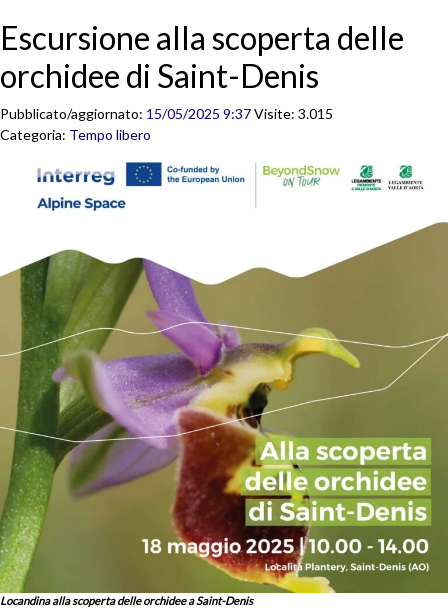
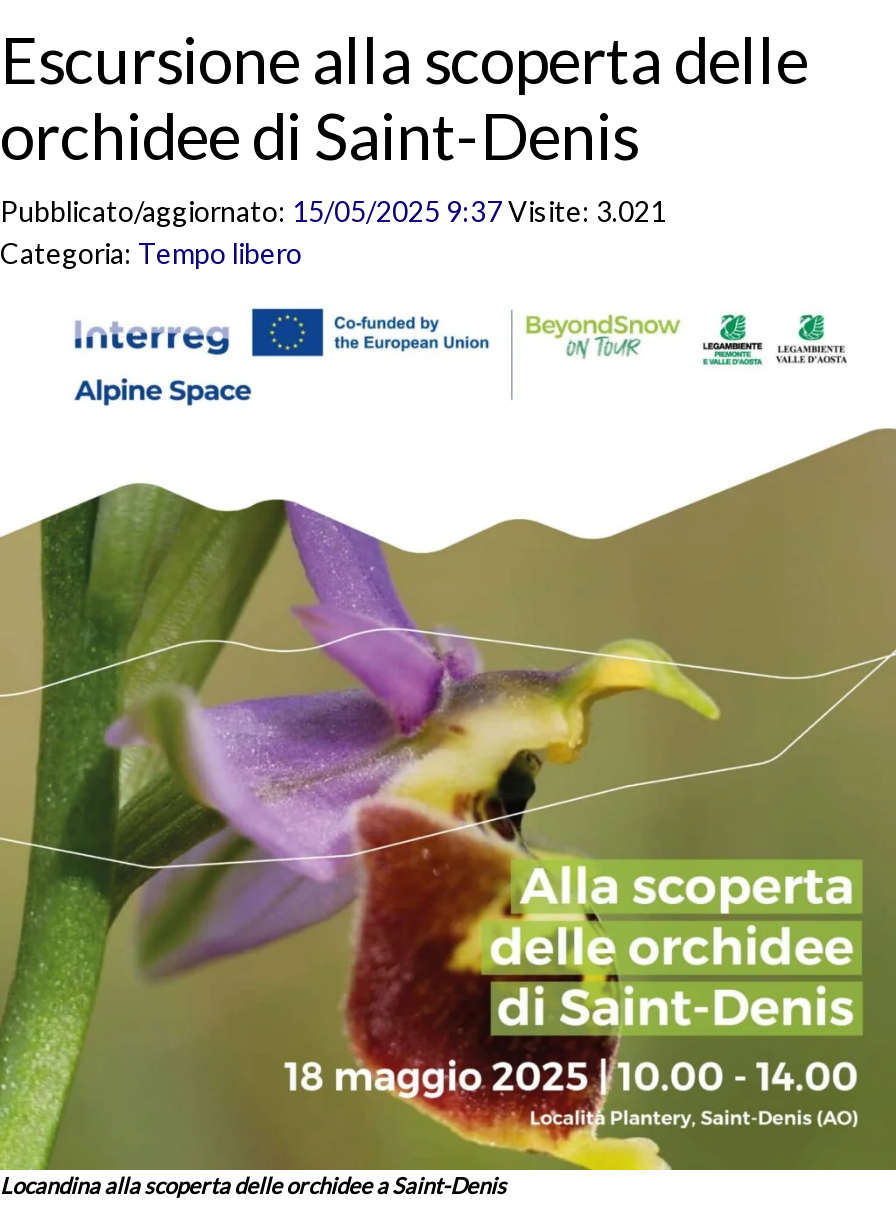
[0,105,333,122] Pubblicato/aggiornato: 15/05/2025 9:37 Visite: 3.015 -> [0,194,666,228] Pubblicato/aggiornato: 15/05/2025 9:37 Visite: 3.021

